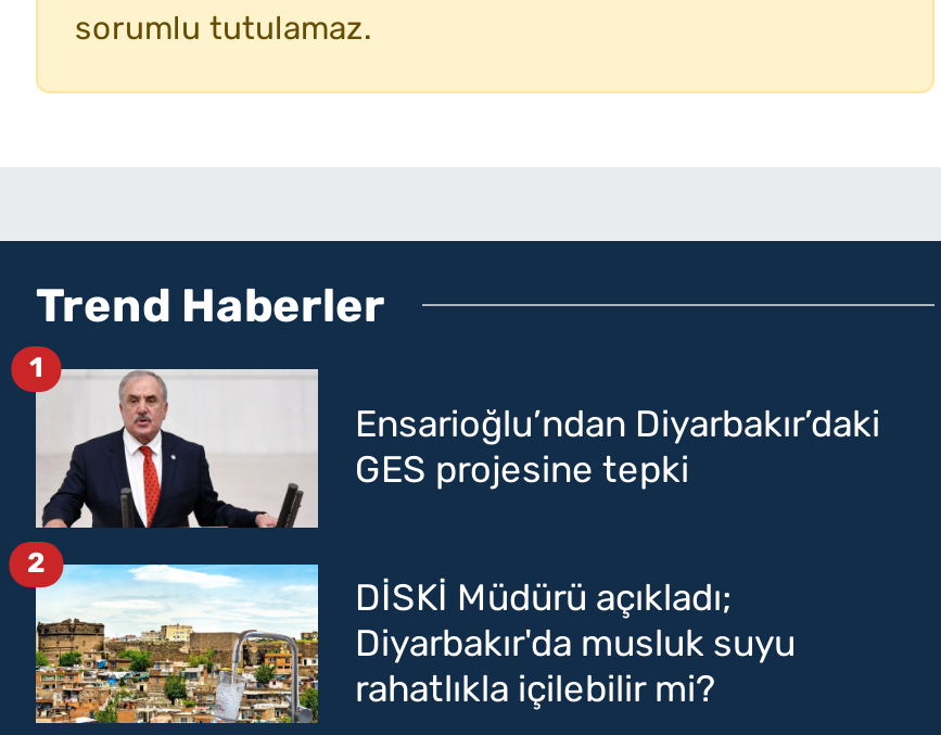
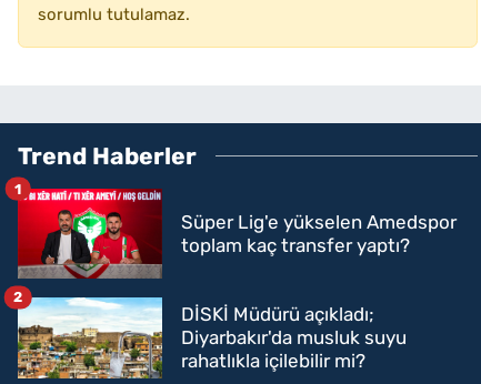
[34,367,880,528] [image] | Ensarioğlu’ndan Diyarbakır’daki | GES projesine tepki -> [17,188,457,280] [image] | Süper Lig'e yükselen Amedspor | toplam kaç transfer yaptı?

